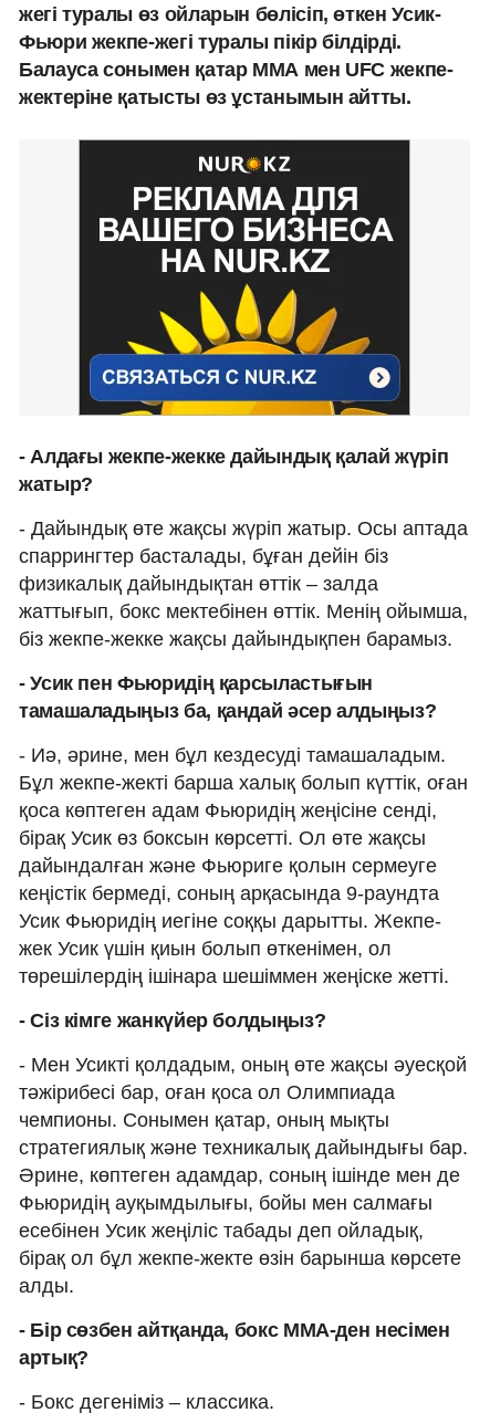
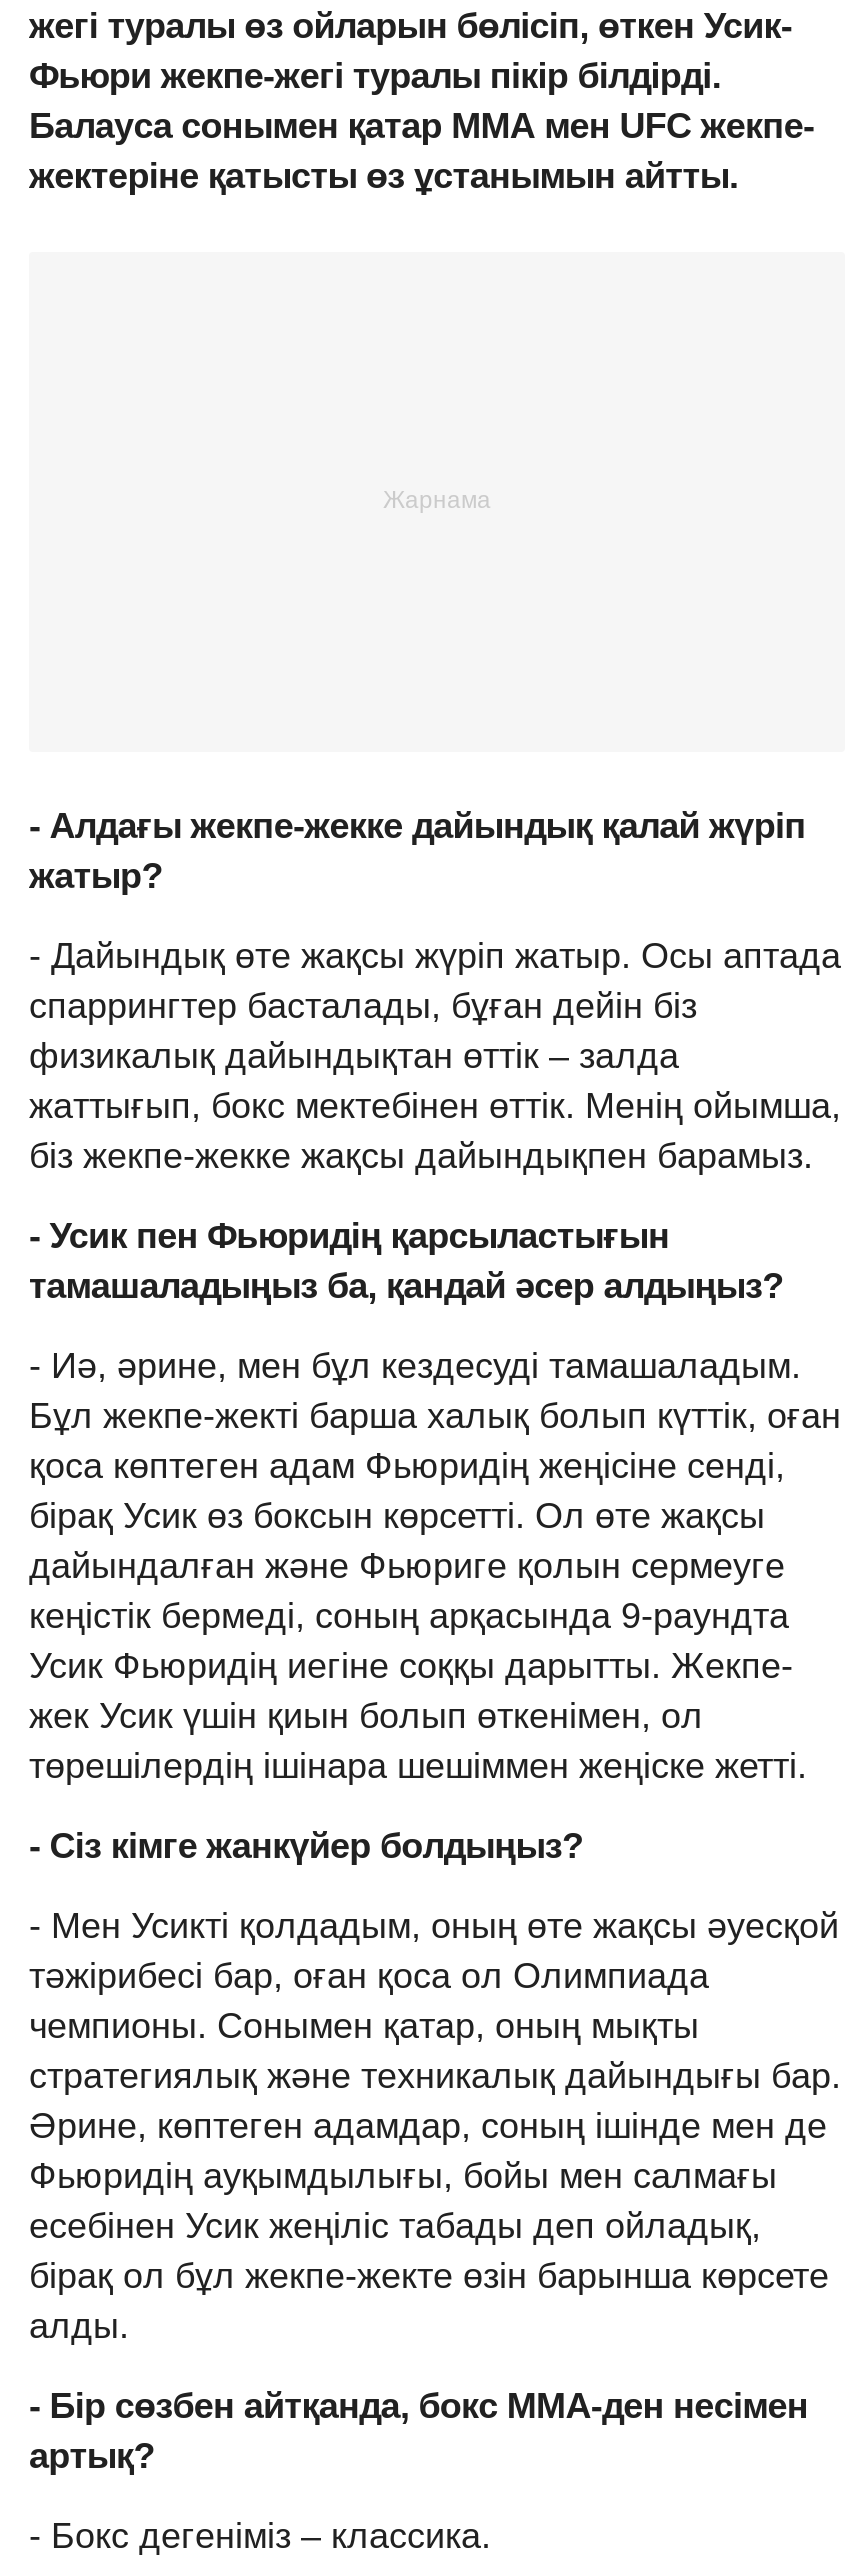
[77,139,411,417] [image] -> none

